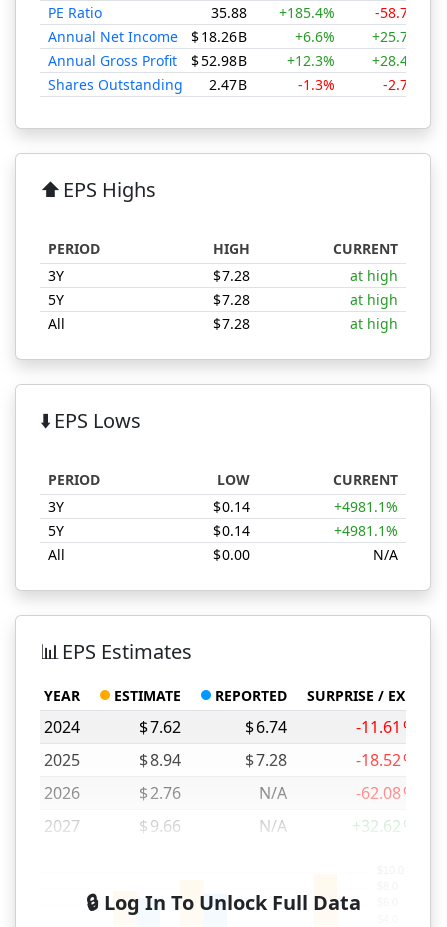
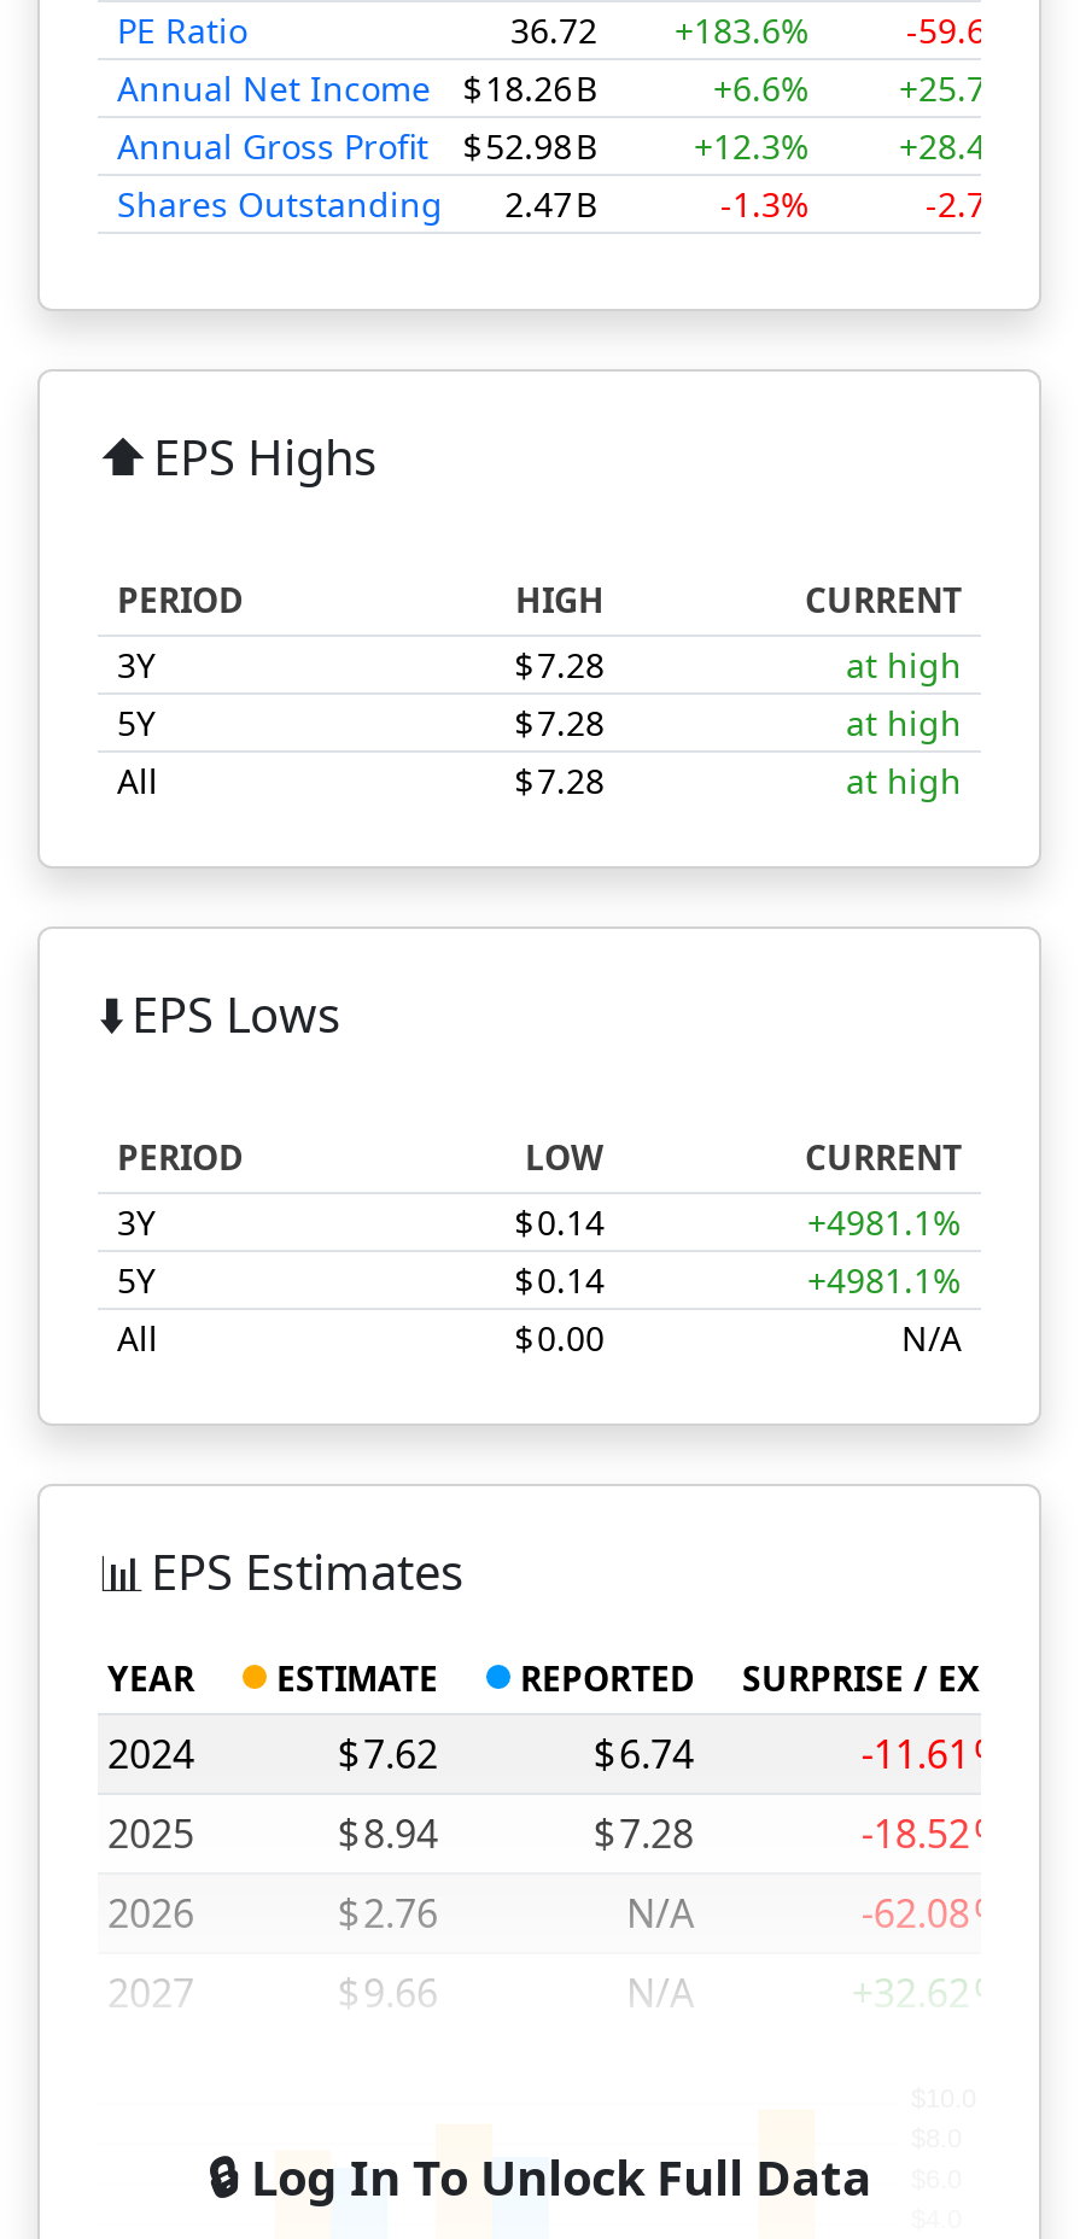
[211,3,247,22] 35.88 -> [510,7,597,53] 36.72
[279,3,335,22] +185.4% -> [675,7,810,53] +183.6%
[375,3,420,22] -58.7% -> [906,7,1015,53] -59.6%

